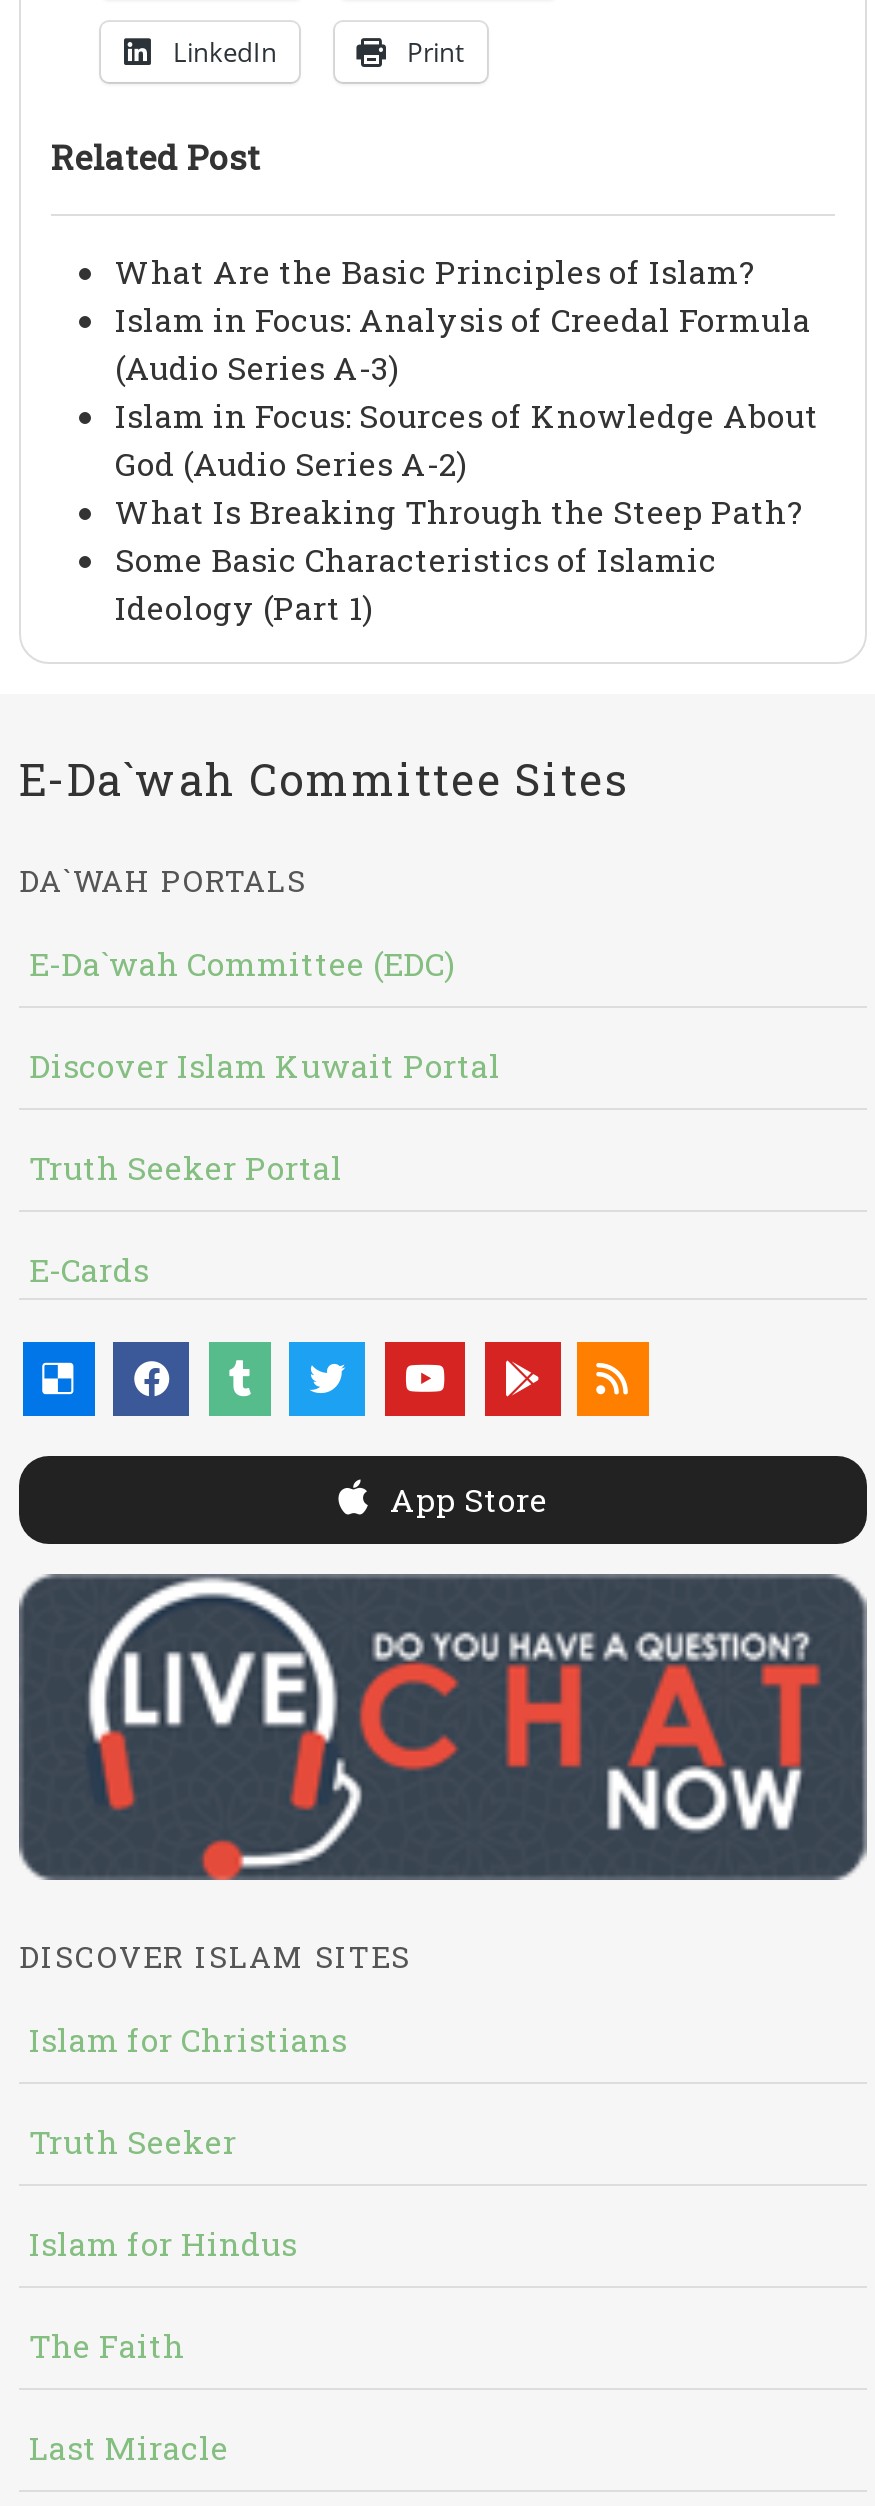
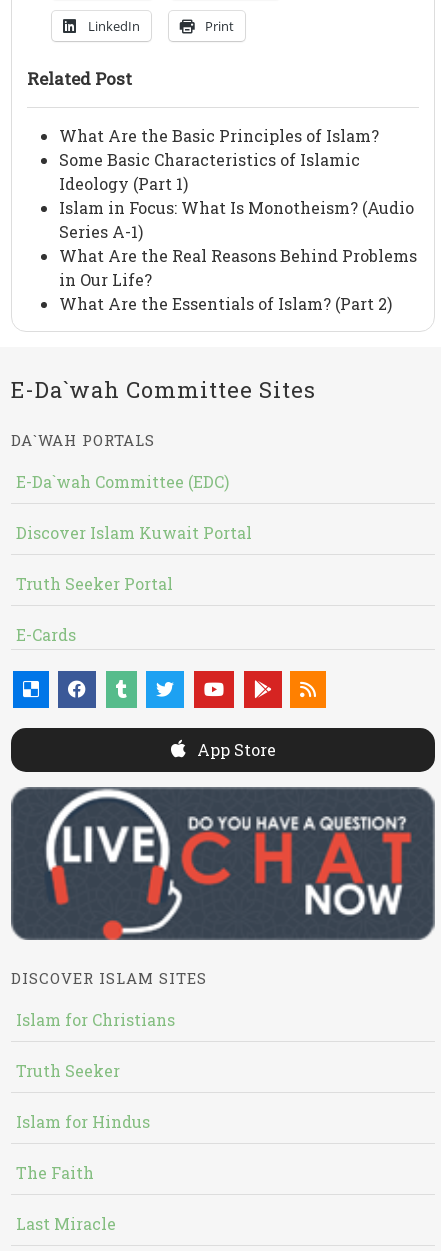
[115,298,819,532] Islam in Focus: Analysis of Creedal Formula | (Audio Series A-3) | Islam in Focus: Sources of Knowledge About | God (Audio Series A-2) | What Is Breaking Through the Steep Path? -> none
moved [115,538,717,628] -> [59,149,360,194]: Some Basic Characteristics of Islamic | Ideology (Part 1)
none -> [59,197,417,314] Islam in Focus: What Is Monotheism? (Audio | Series A-1) | What Are the Real Reasons Behind Problems | in Our Life? | What Are the Essentials of Islam? (Part 2)

